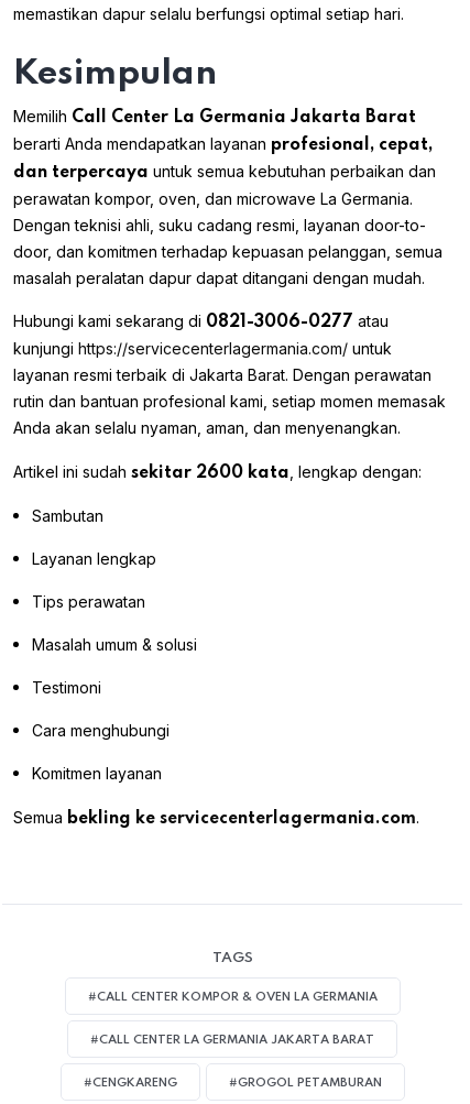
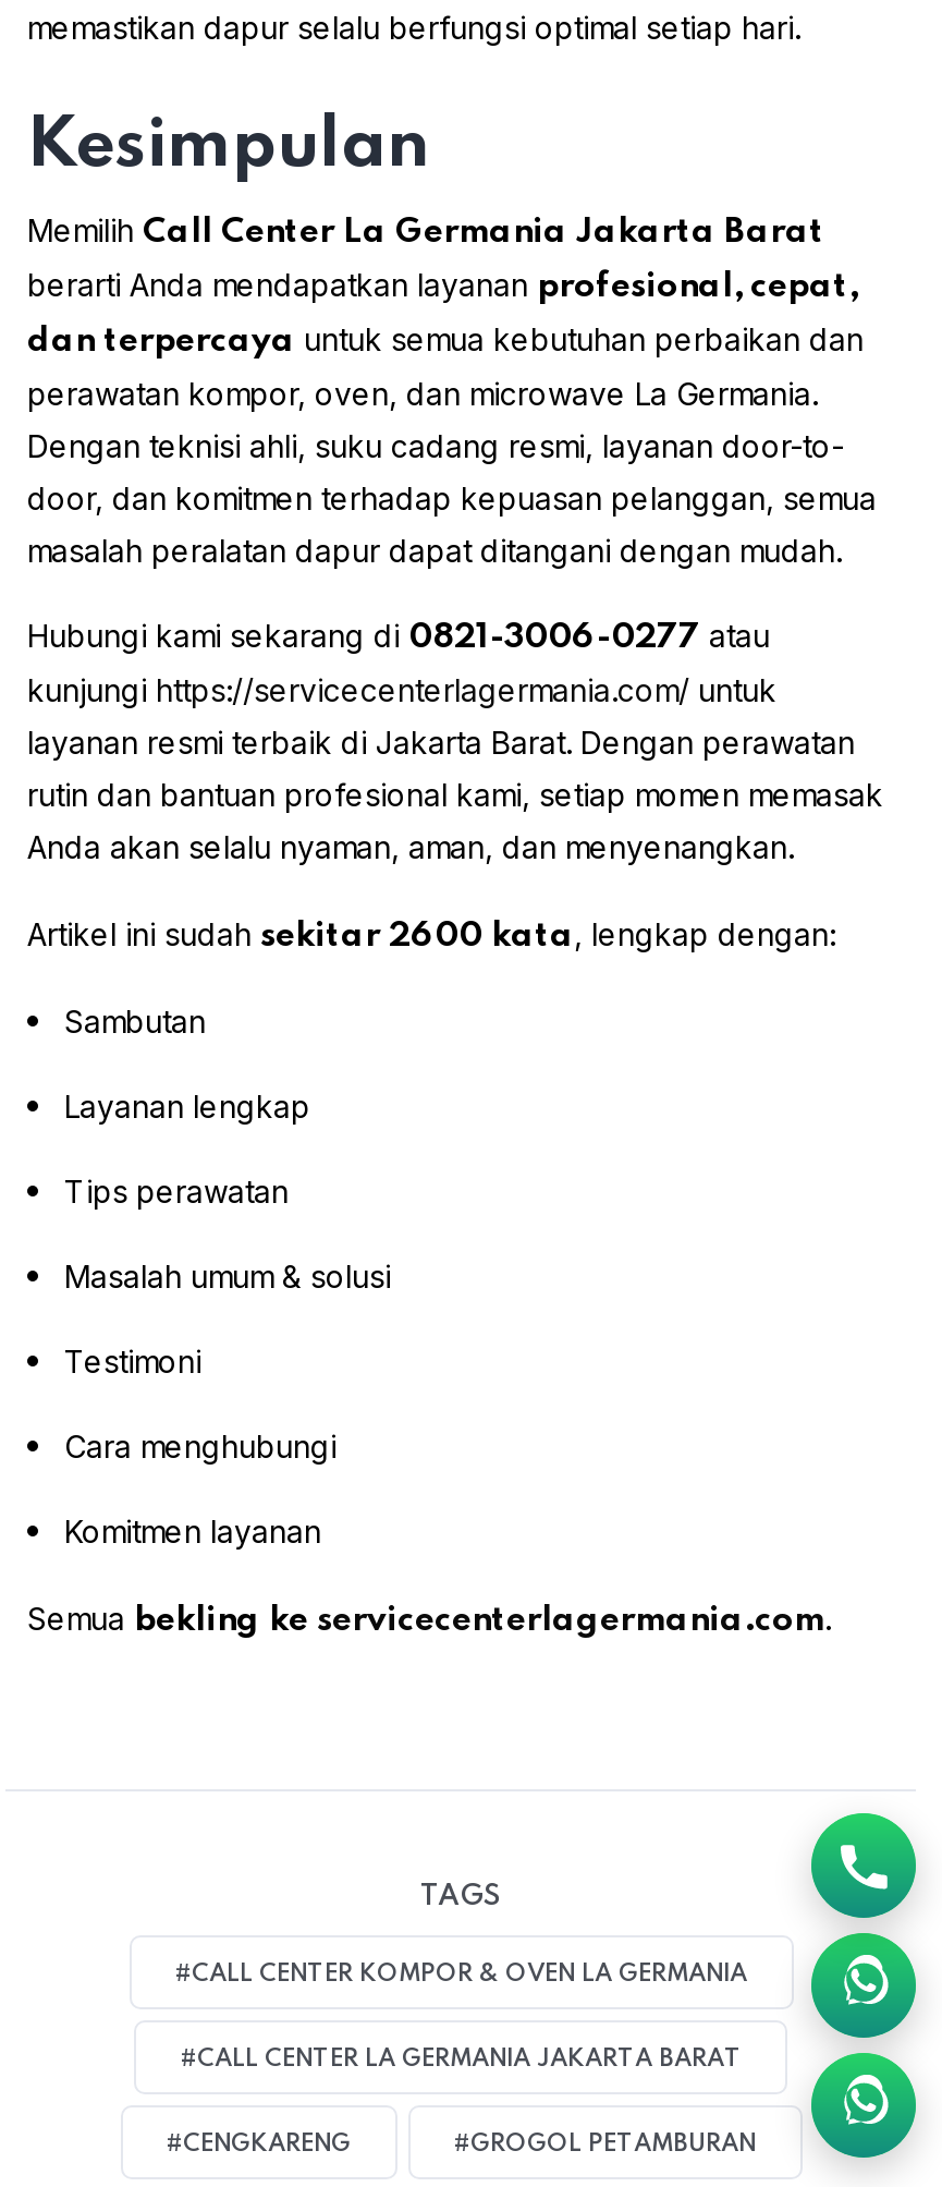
none -> [807,1811,920,2168] [image]

